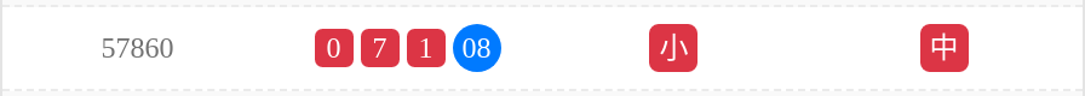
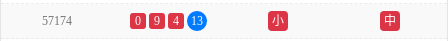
[101,31,174,65] 57860 -> [42,14,72,28] 57174
[372,31,387,65] 7 -> [154,14,160,28] 9
[418,31,433,65] 1 -> [173,14,179,28] 4
[462,31,491,65] 08 -> [191,14,203,28] 13

